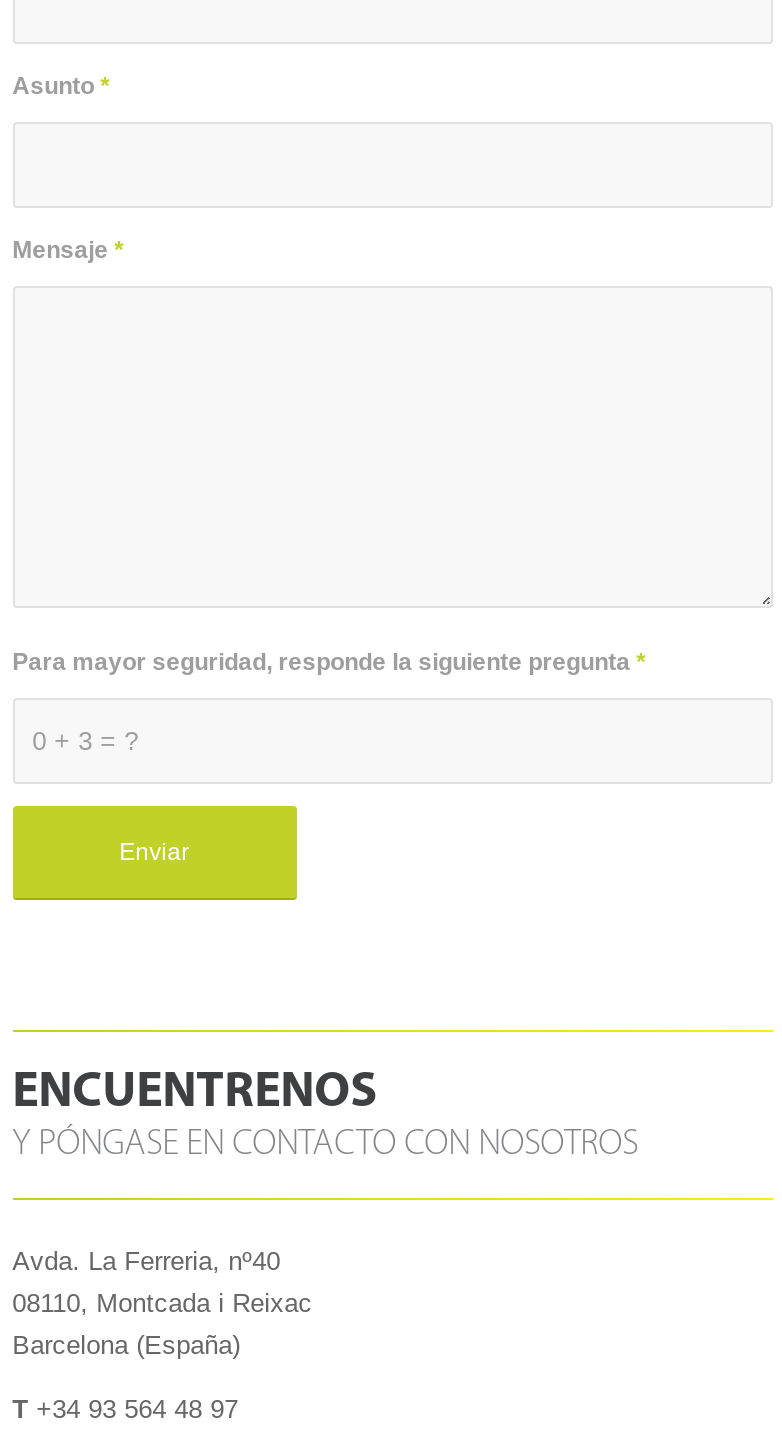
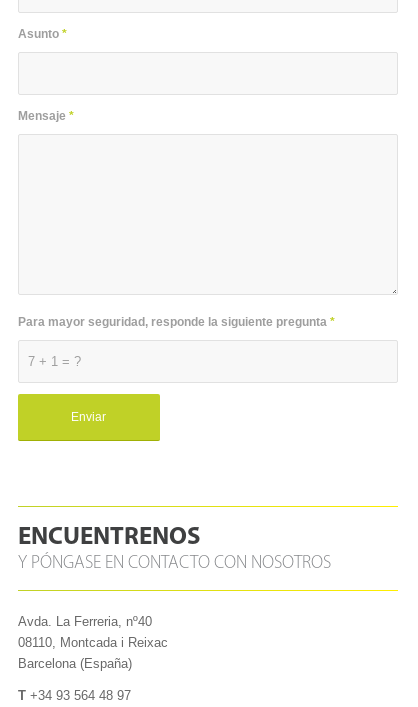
[32,726,138,756] 0 + 3 = ? -> [28,354,81,369] 7 + 1 = ?

